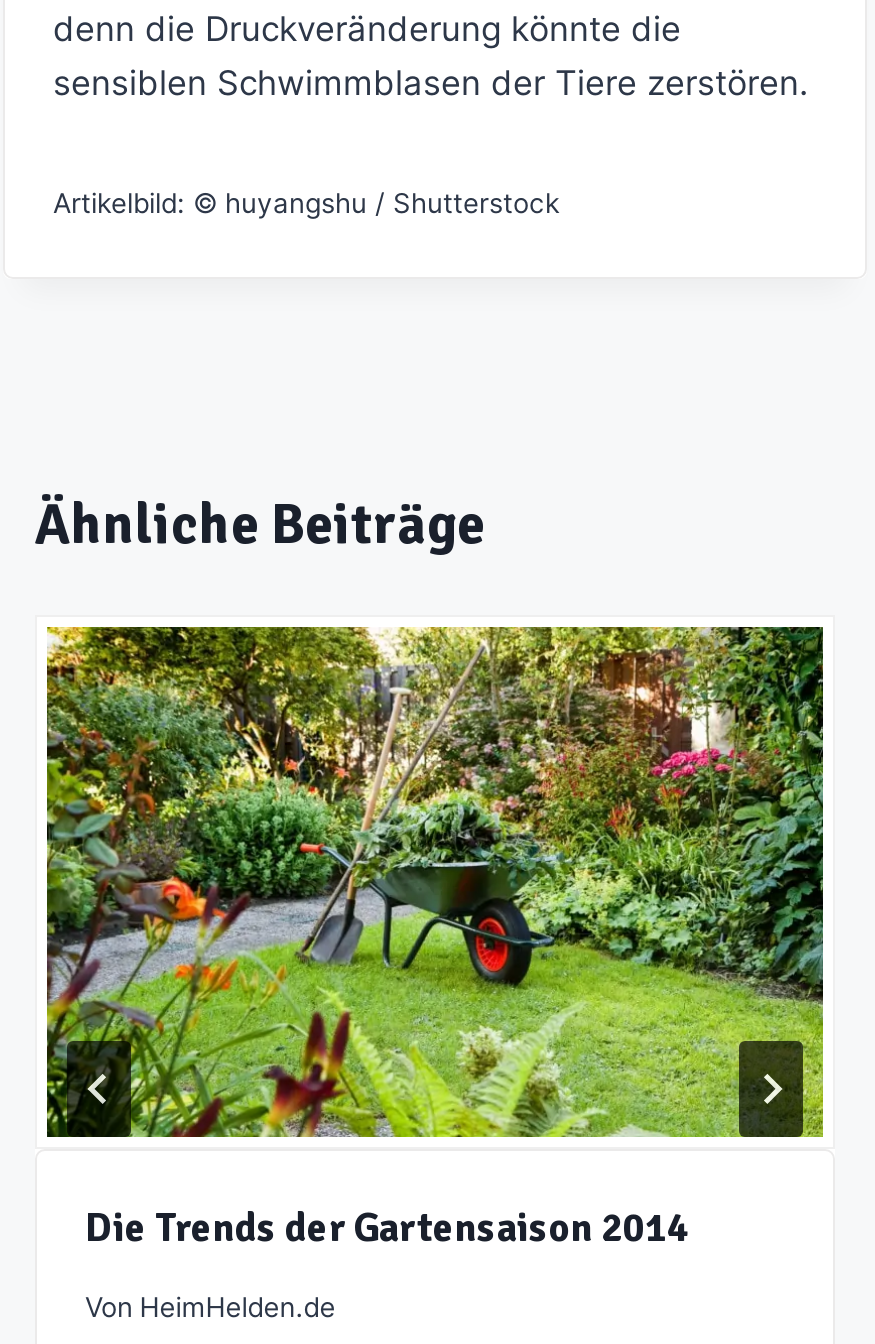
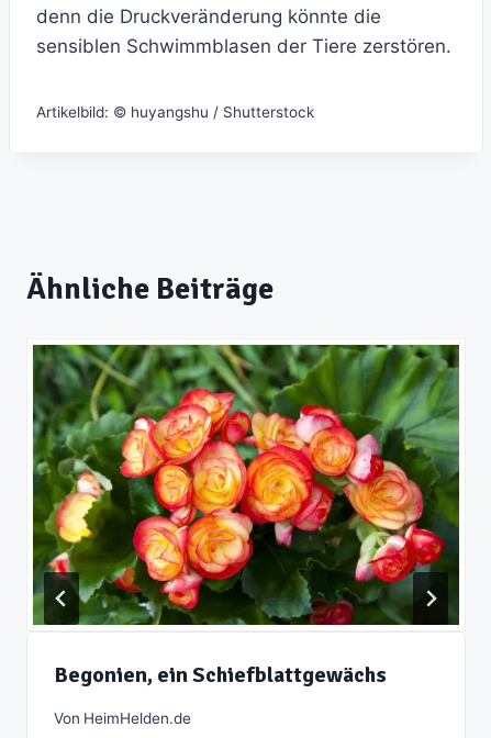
[45,625,825,1253] [image] | Die Trends der Gartensaison 2014 -> [32,344,460,689] [image] | Begonien, ein Schiefblattgewächs

